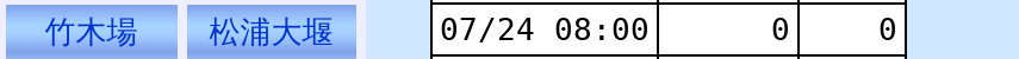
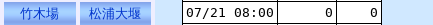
[440,12,650,47] 07/24 08:00 -> [186,5,274,20] 07/21 08:00

